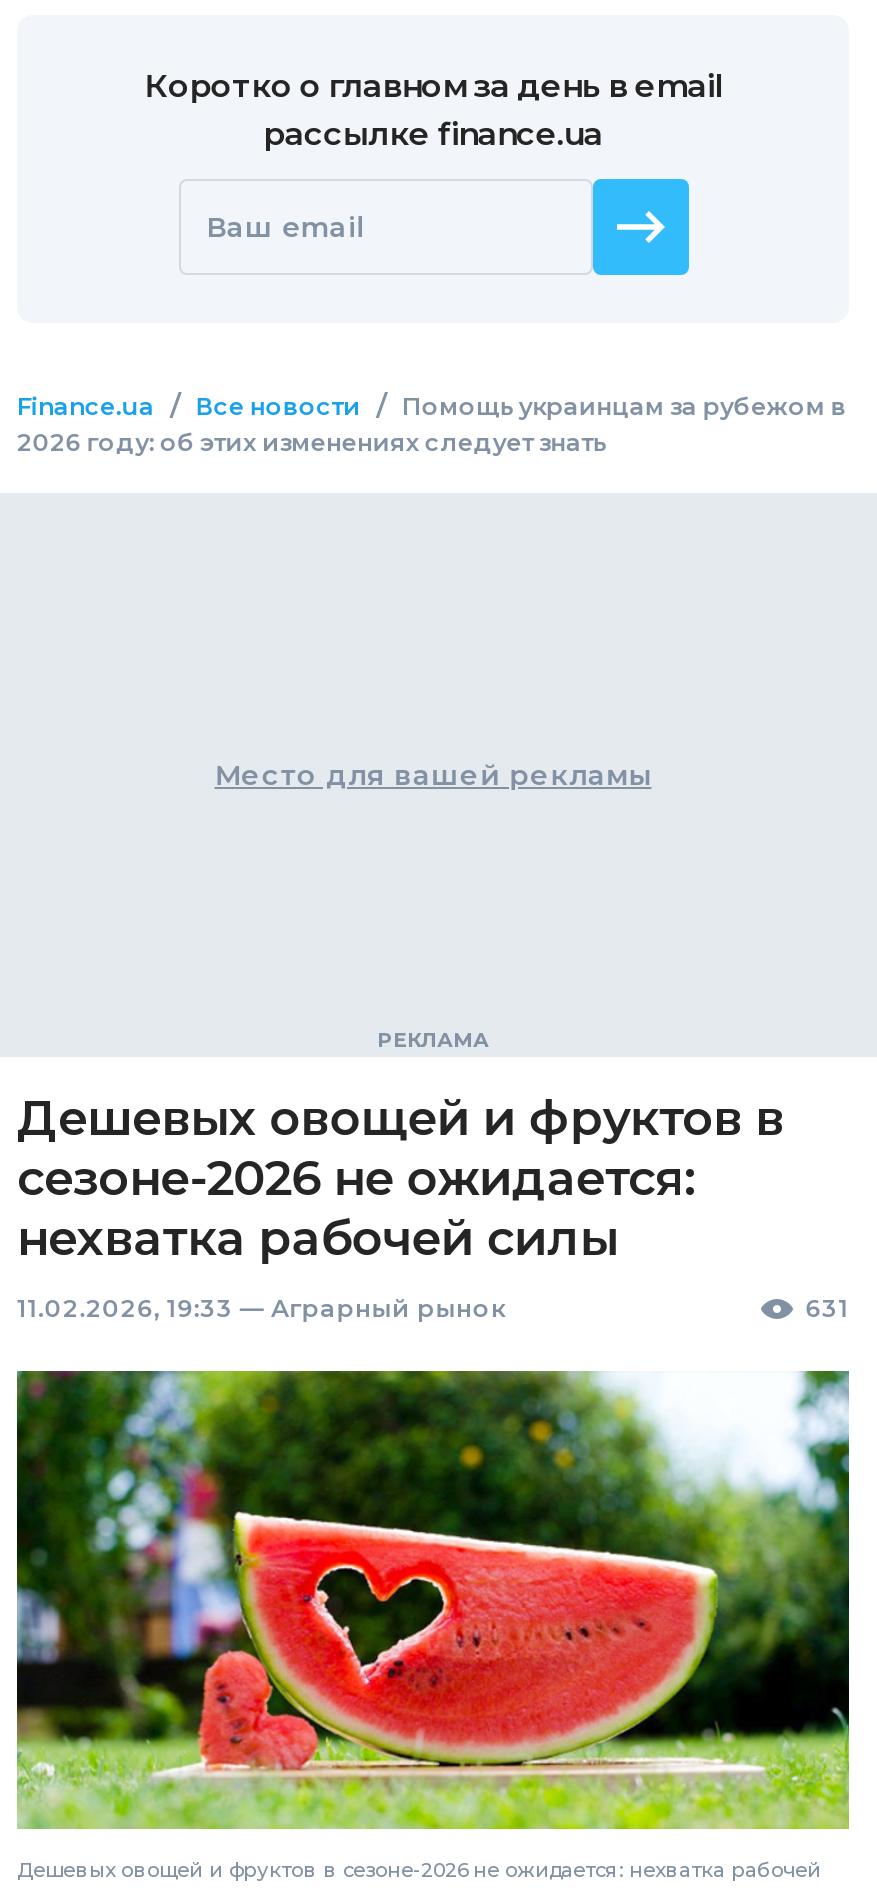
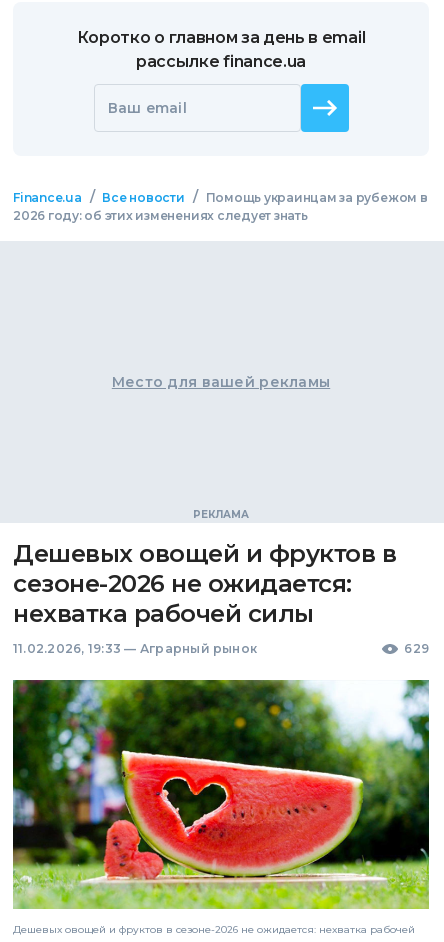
[806,1293,849,1323] 631 -> [404,641,429,656] 629

